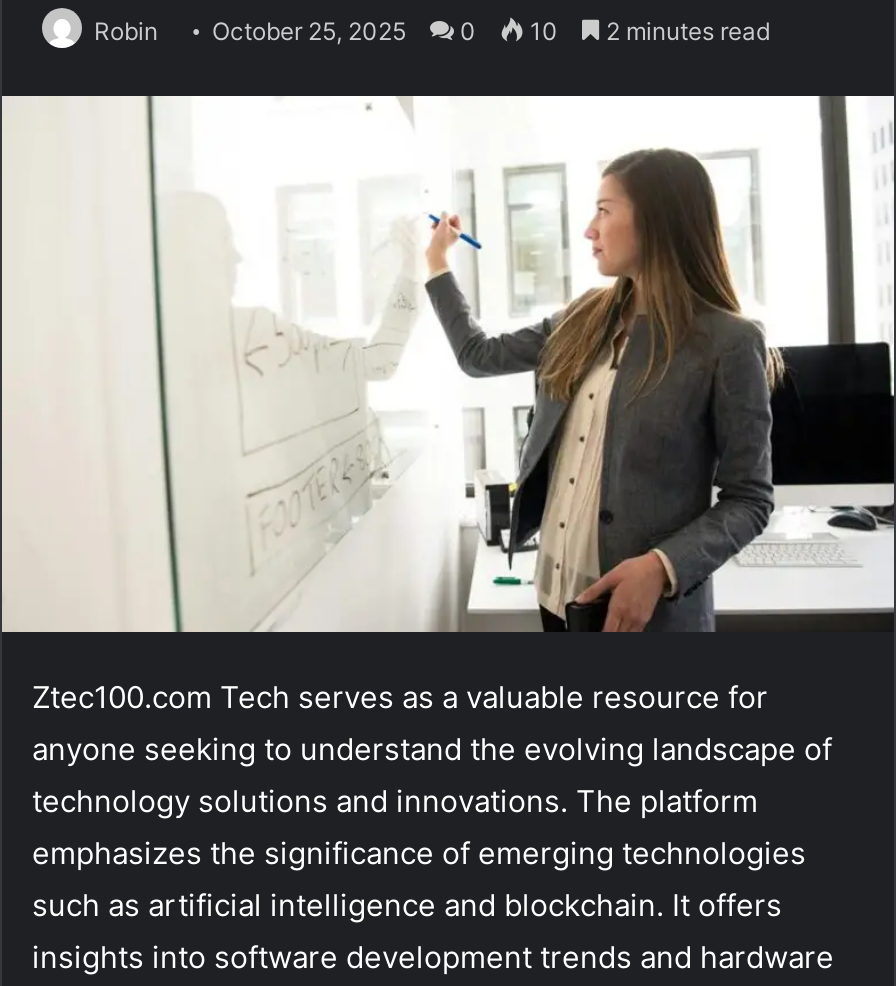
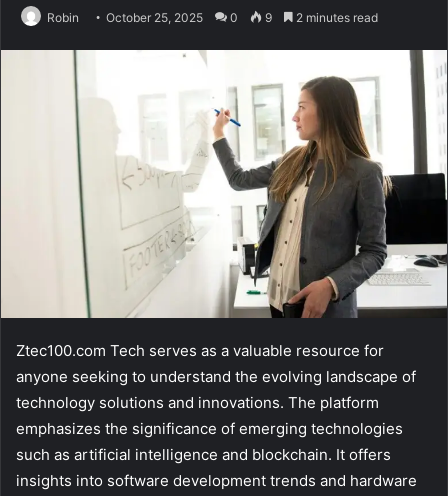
[94,15,770,45] Robin October 25, 2025 0 10 2 minutes read -> [47,10,378,25] Robin October 25, 2025 0 9 2 minutes read

